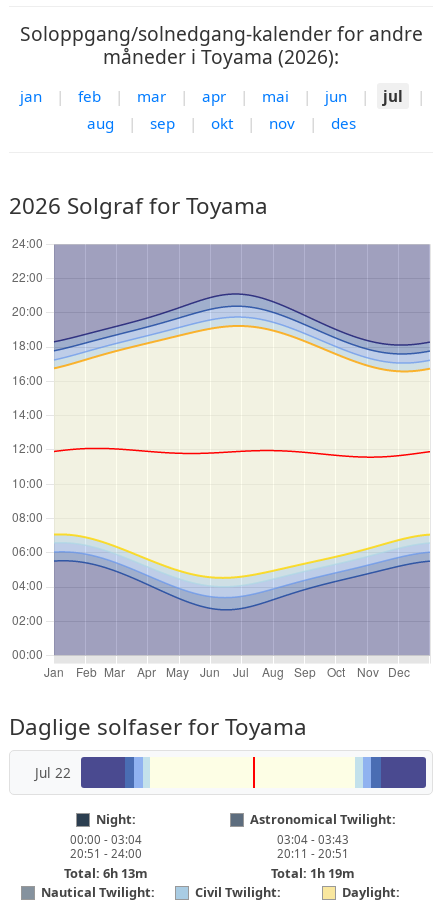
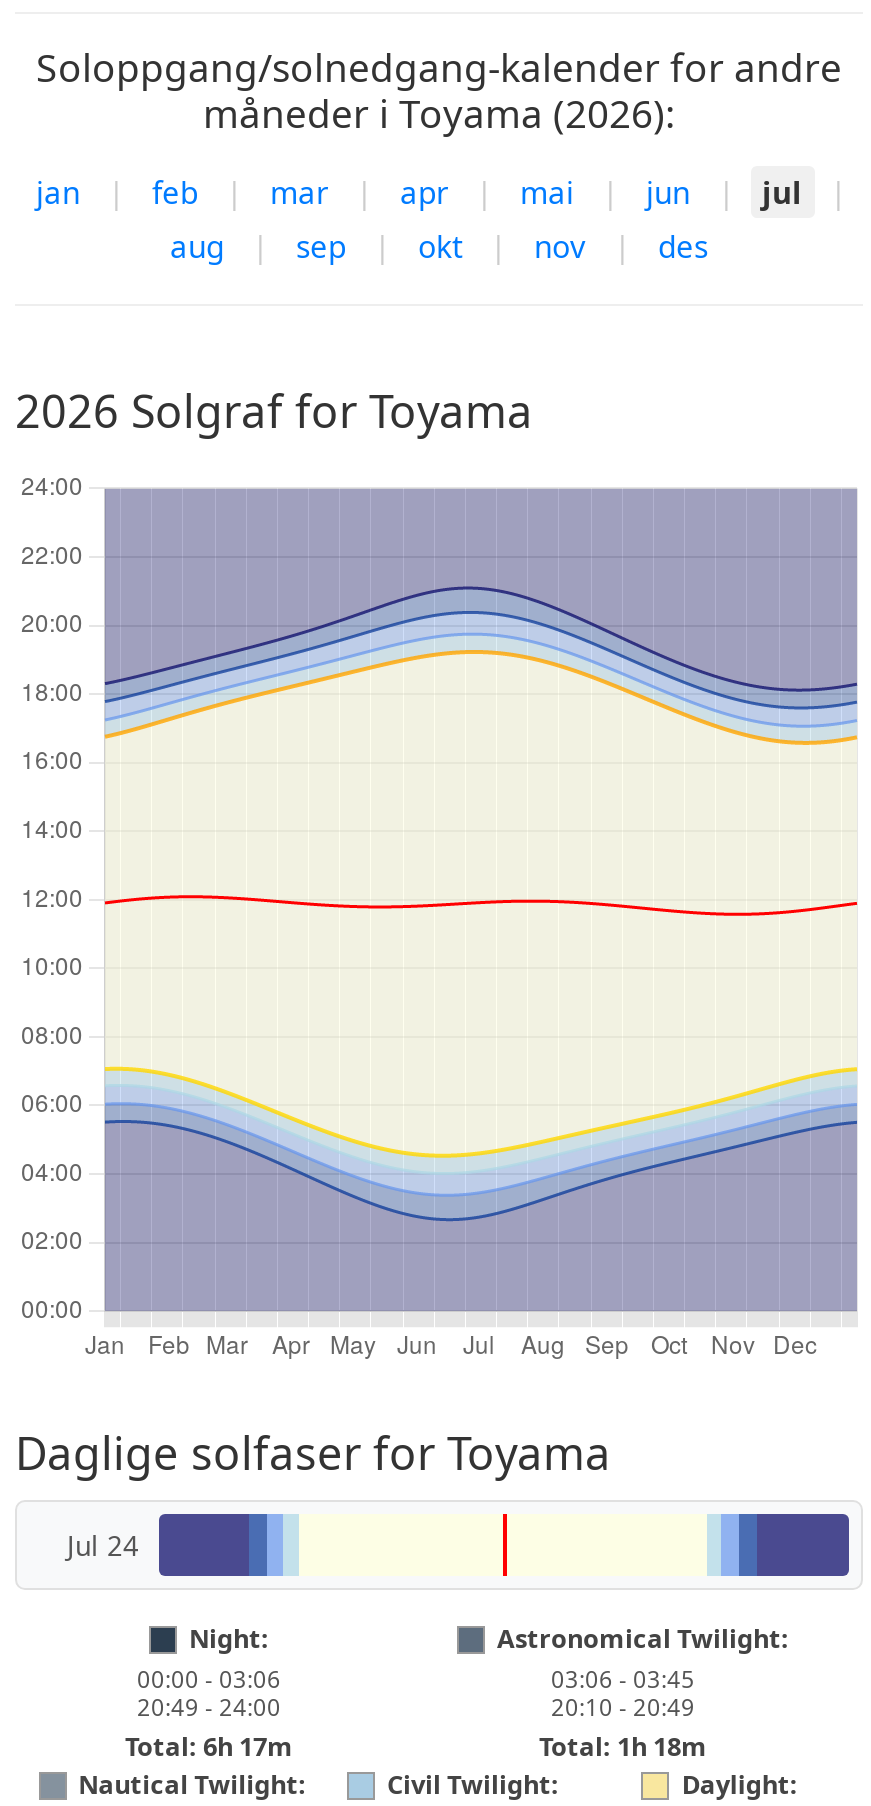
[35,762,71,781] Jul 22 -> [67,1525,139,1563] Jul 24
[70,832,142,847] 00:00 - 03:04 -> [137,1664,281,1694] 00:00 - 03:06
[277,832,349,847] 03:04 - 03:43 -> [551,1664,695,1694] 03:06 - 03:45
[70,846,142,861] 20:51 - 24:00 -> [137,1692,281,1722] 20:49 - 24:00
[277,846,349,861] 20:11 - 20:51 -> [551,1692,695,1722] 20:10 - 20:49
[64,864,148,882] Total: 6h 13m -> [125,1728,293,1764] Total: 6h 17m
[271,864,355,882] Total: 1h 19m -> [539,1728,707,1764] Total: 1h 18m

